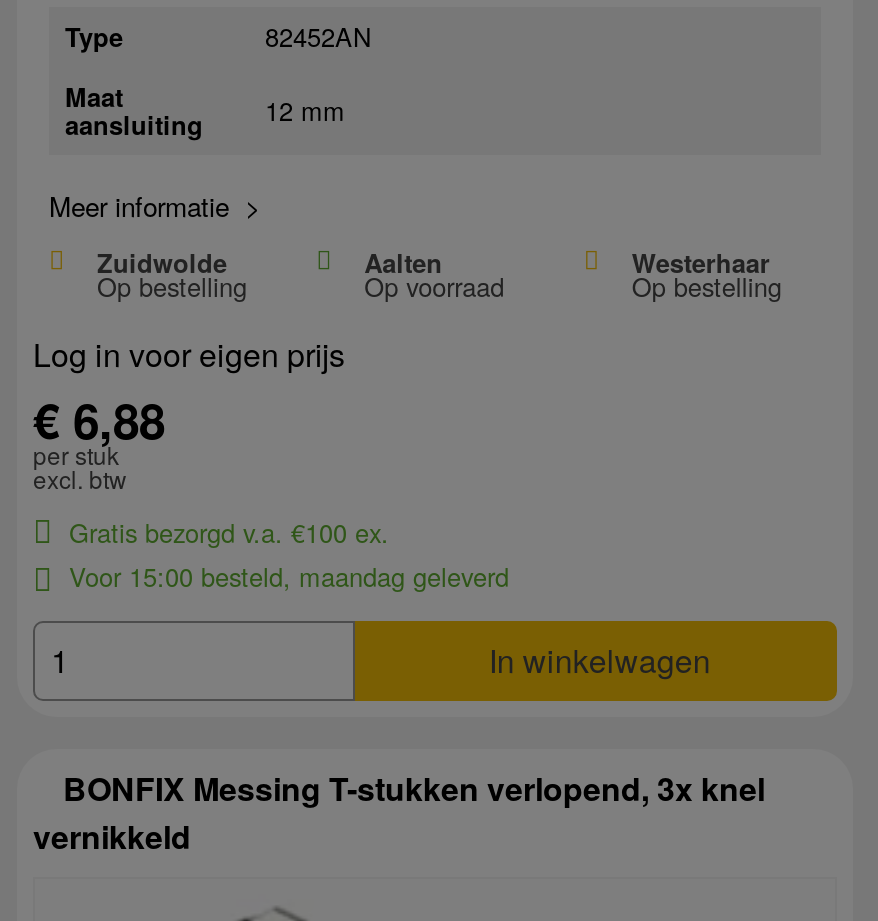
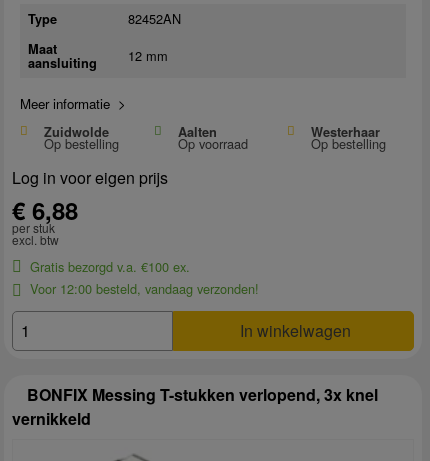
[69,557,509,595] Voor 15:00 besteld, maandag geleverd -> [30,279,259,298] Voor 12:00 besteld, vandaag verzonden!

